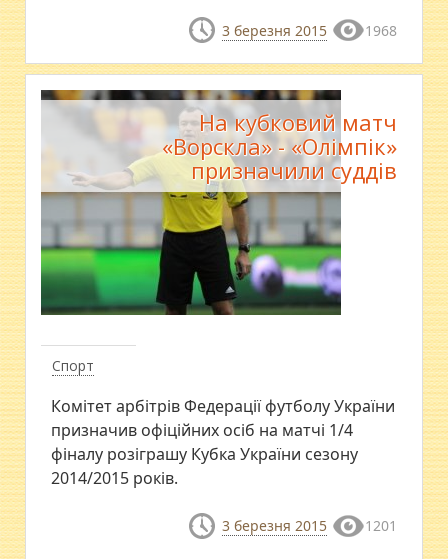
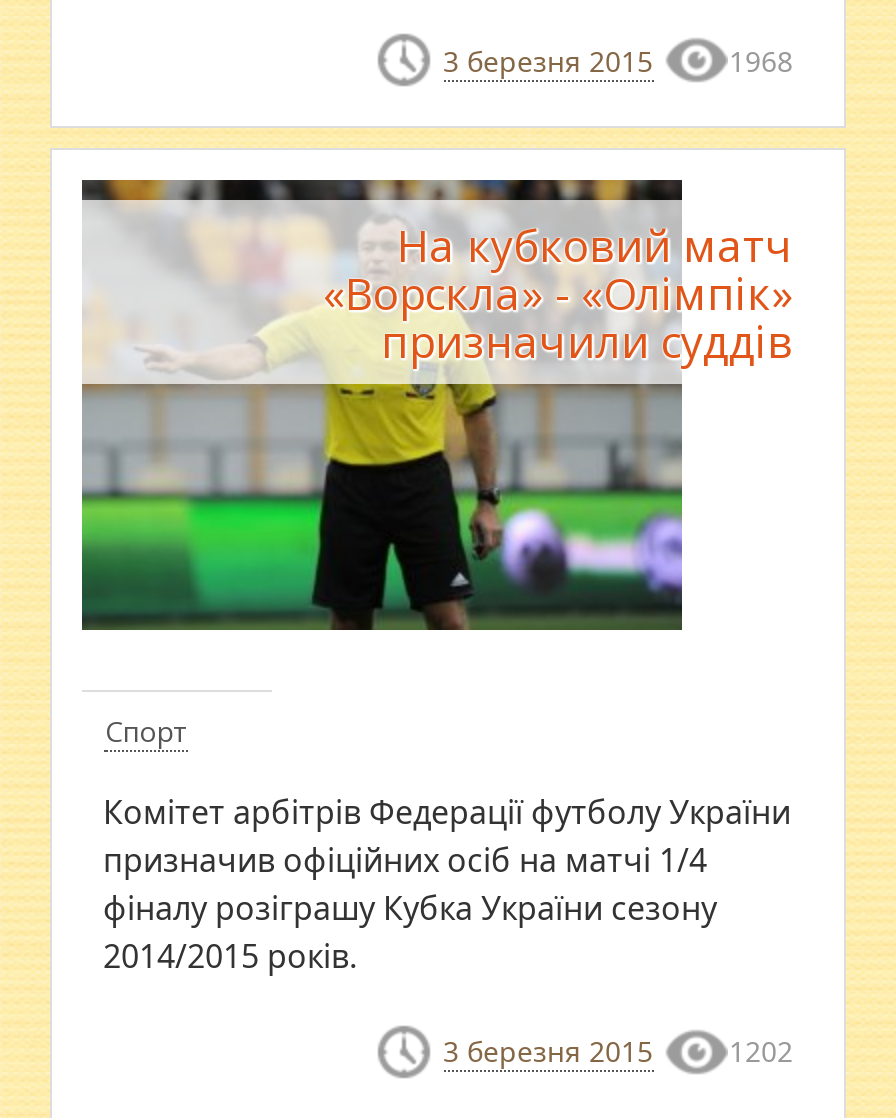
[221,516,396,535] 3 березня 2015 1201 -> [443,1032,793,1070] 3 березня 2015 1202

